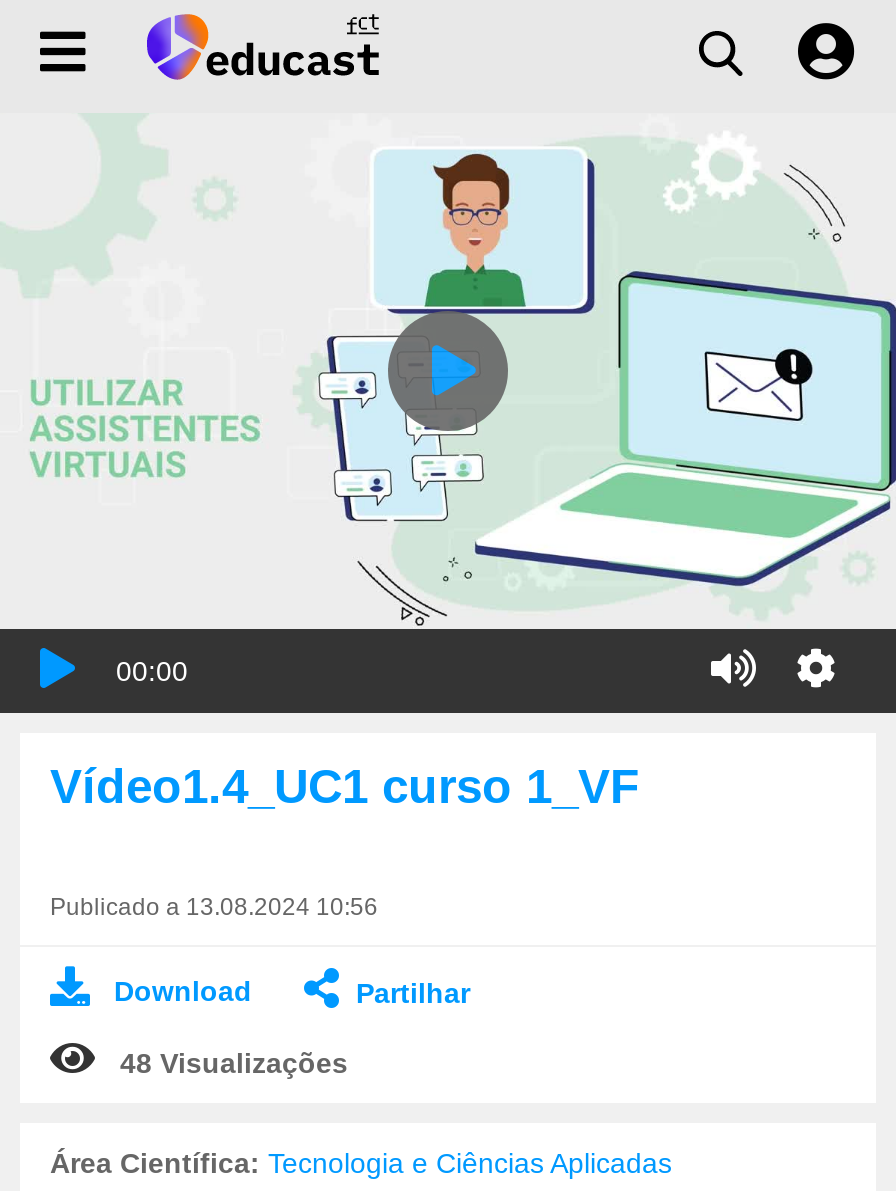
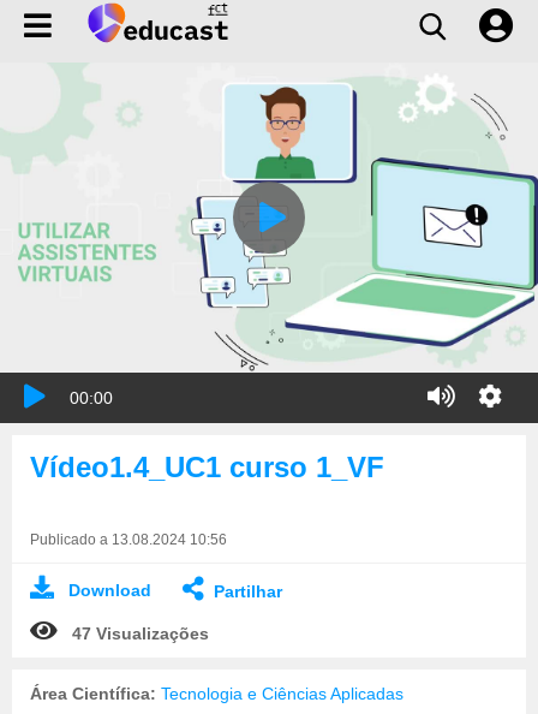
[120,1046,348,1078] 48 Visualizações -> [72,623,209,643] 47 Visualizações

